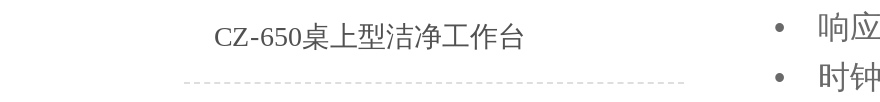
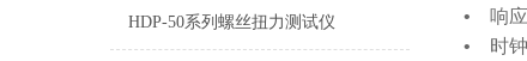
[214,22,526,52] CZ-650桌上型洁净工作台 -> [128,13,335,31] HDP-50系列螺丝扭力测试仪

